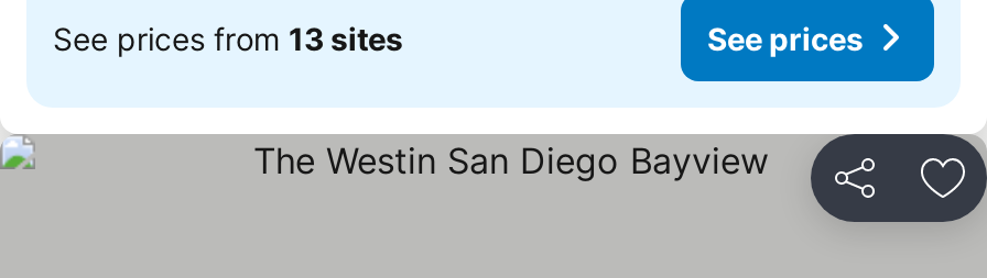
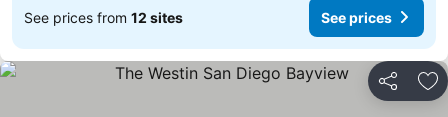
[53,19,403,56] See prices from 13 sites -> [24,8,183,25] See prices from 12 sites

